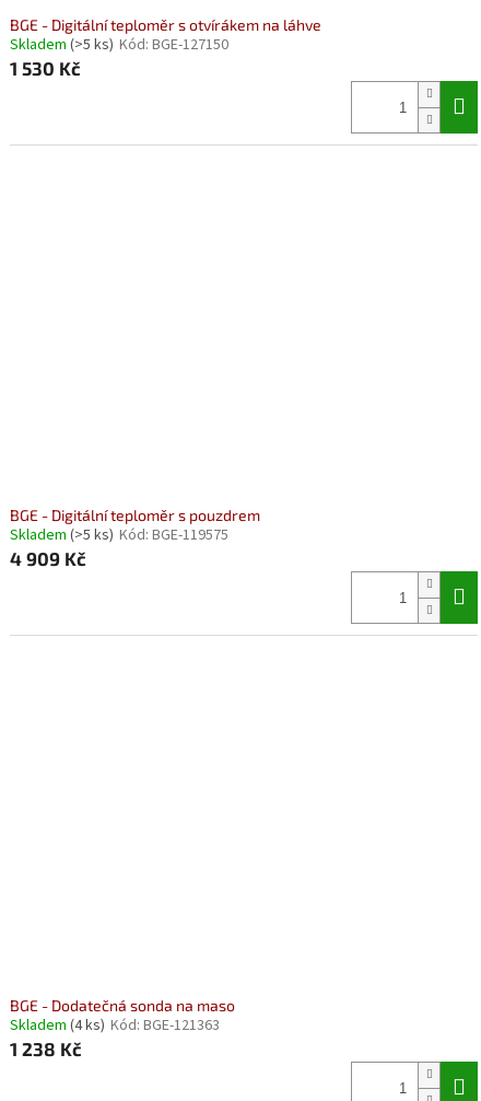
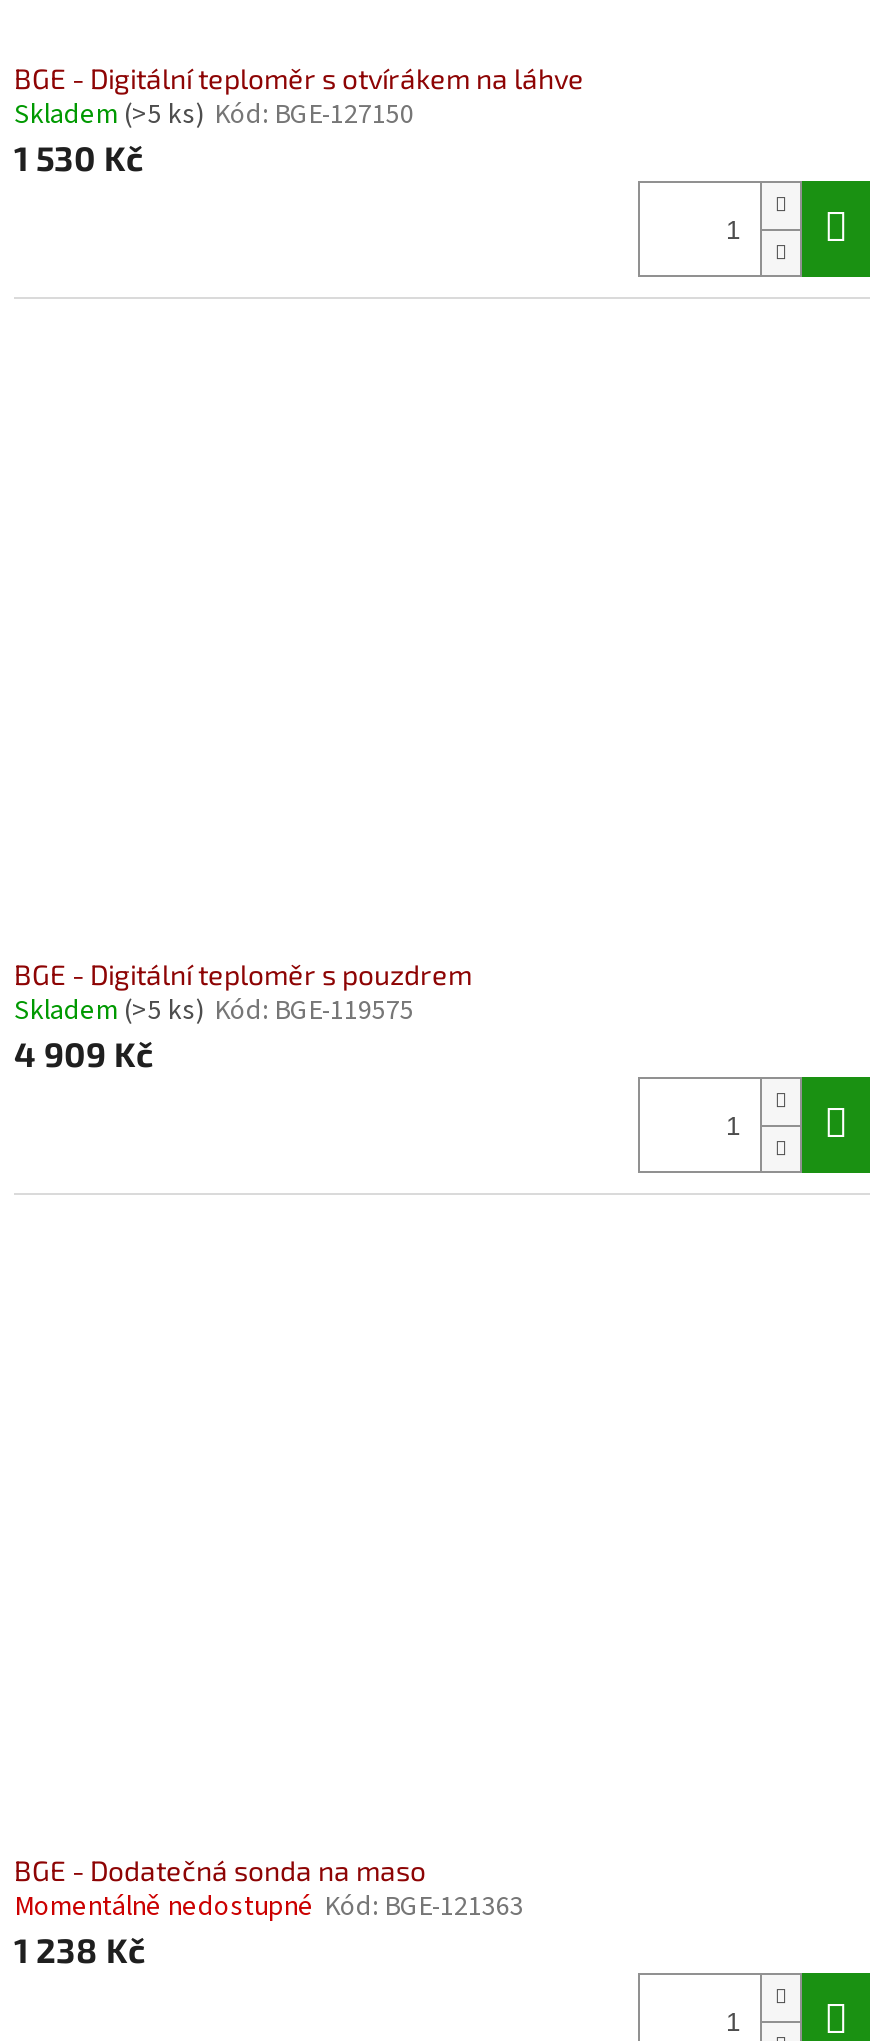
[10,1015,220,1037] Skladem (4 ks) Kód: BGE-121363 -> [14,1888,524,1928] Momentálně nedostupné Kód: BGE-121363

